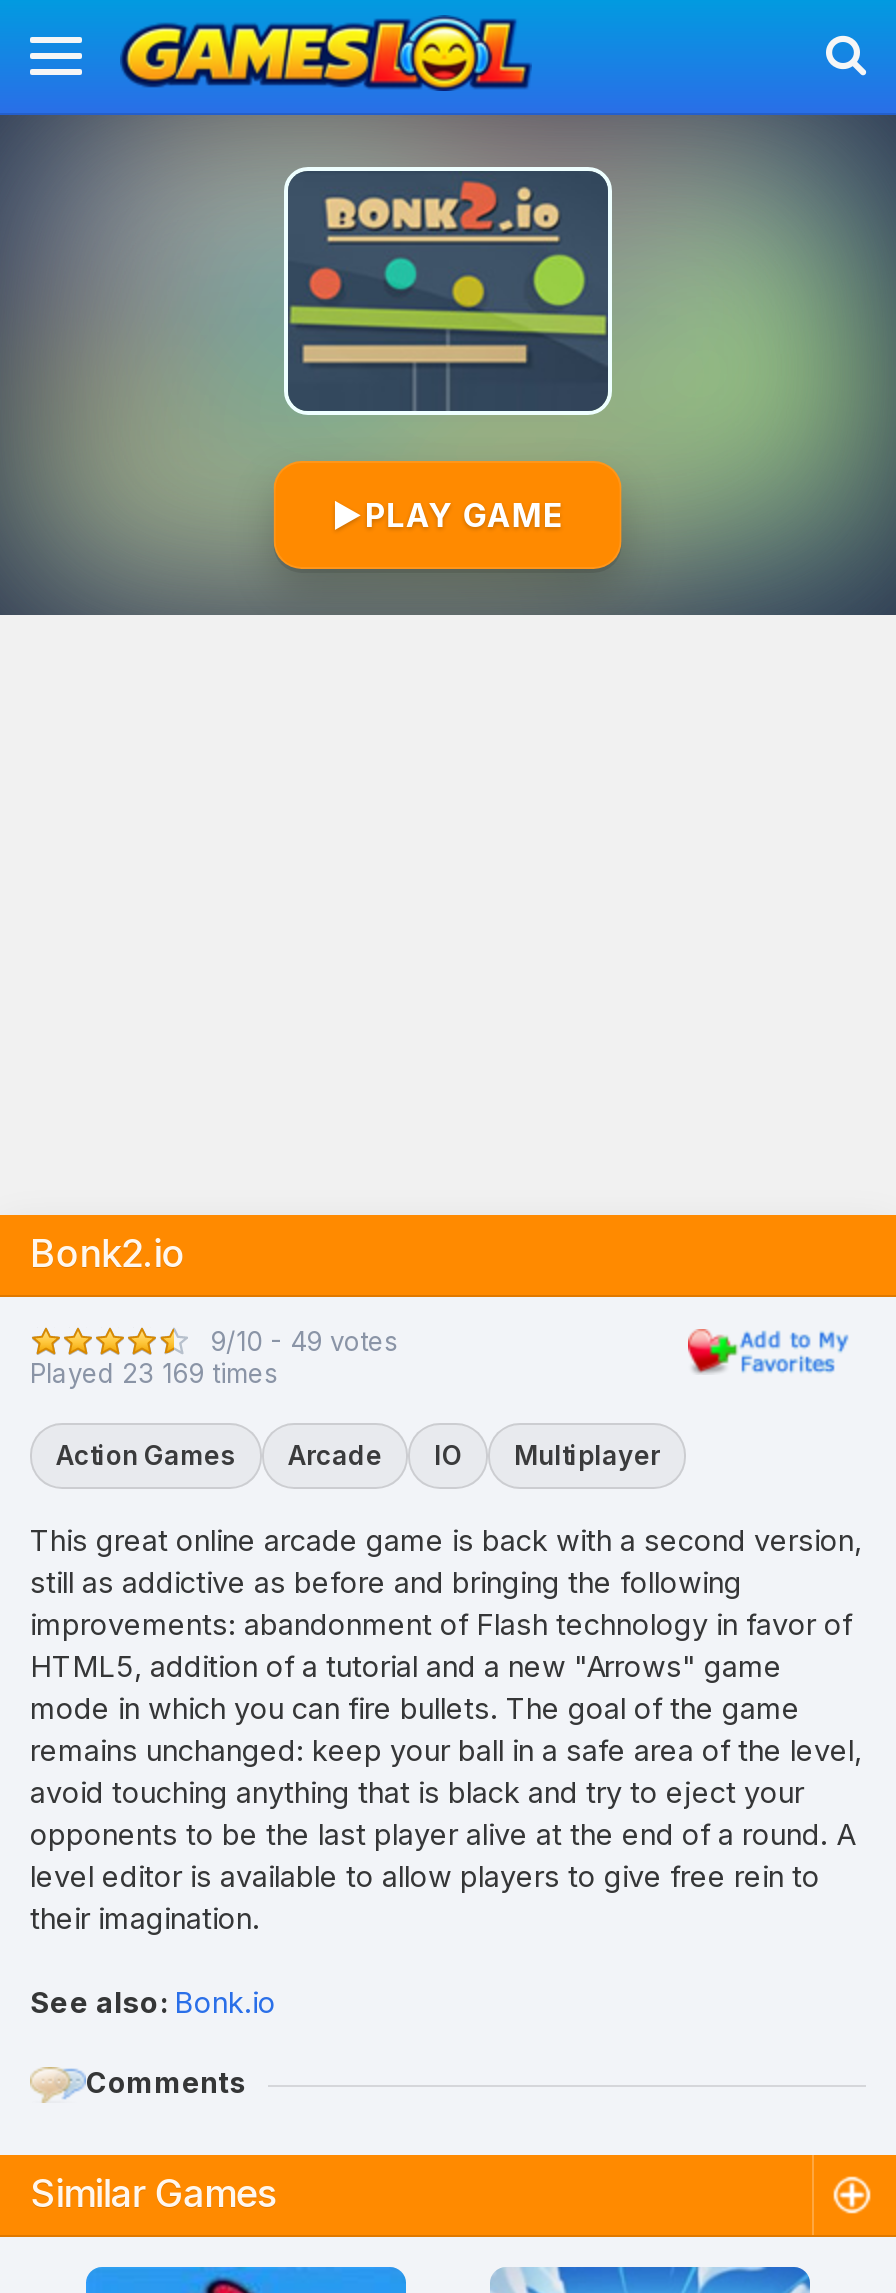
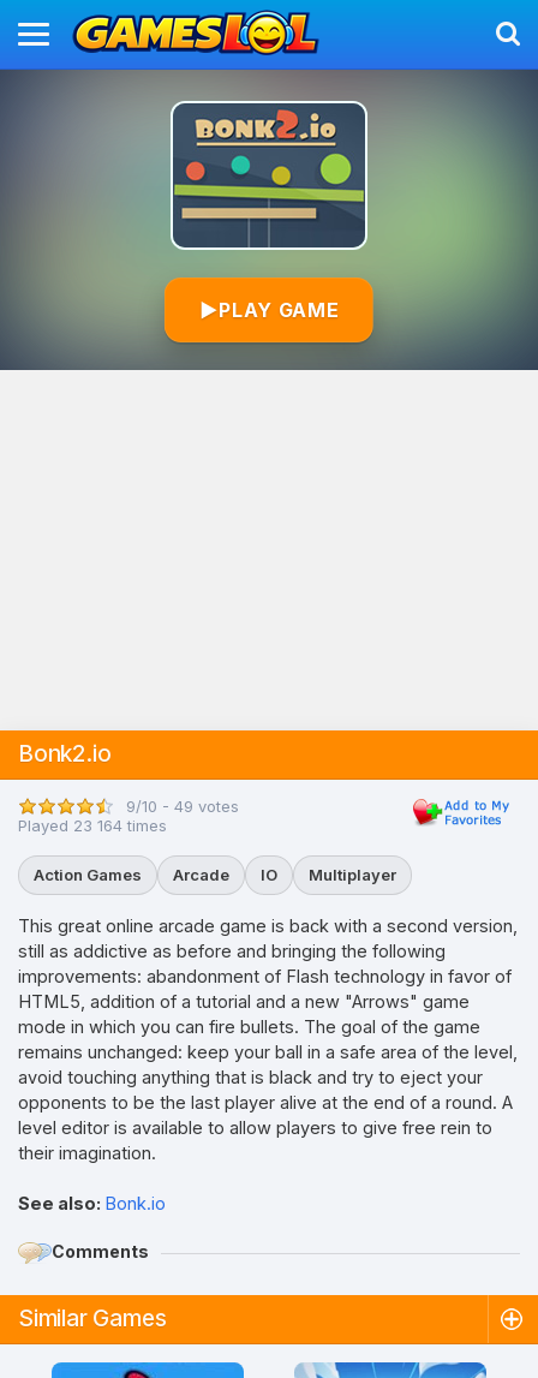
[30,1357,278,1389] Played 23 169 times -> [18,816,167,835] Played 23 164 times

